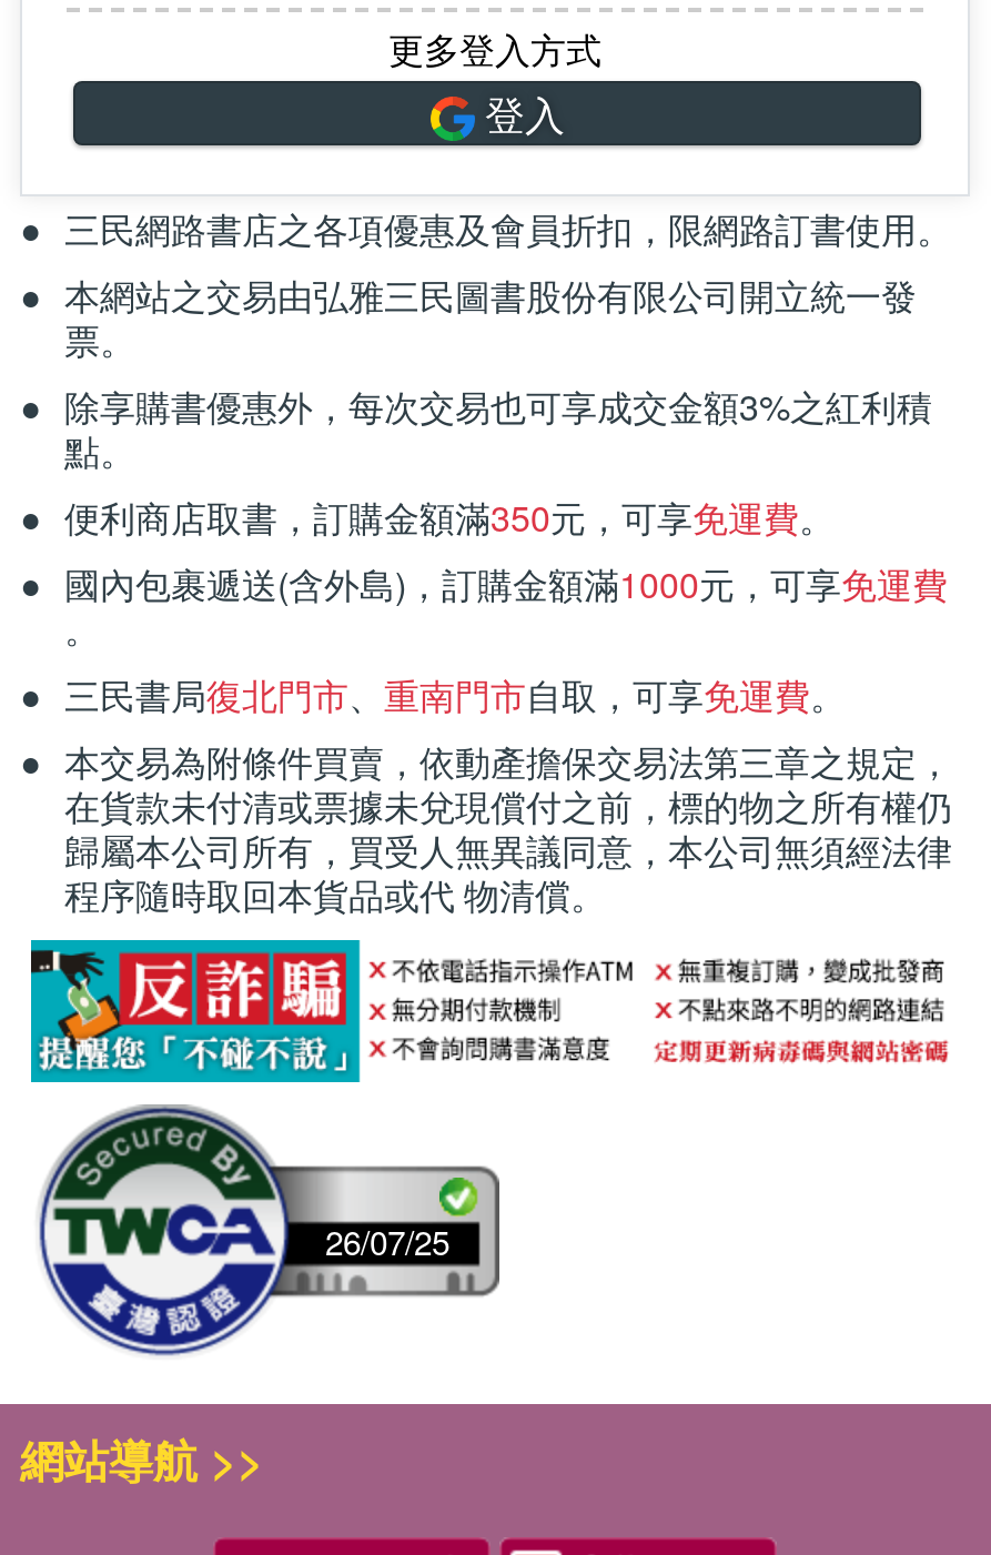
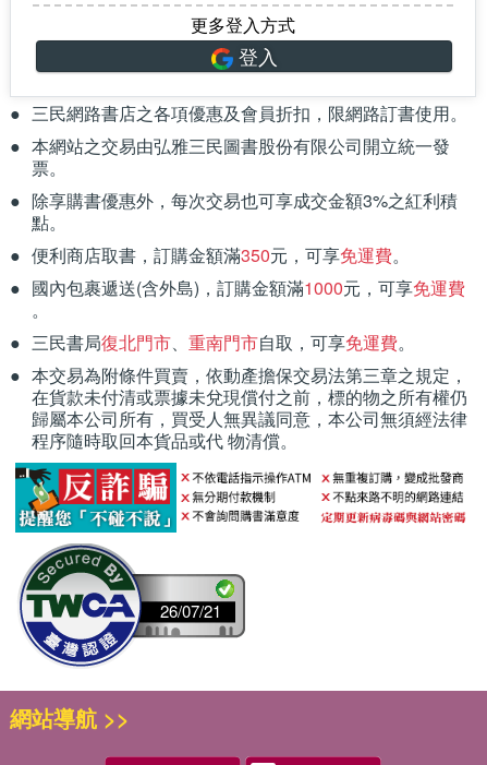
[325,1218,449,1264] 26/07/25 -> [160,599,221,622] 26/07/21

